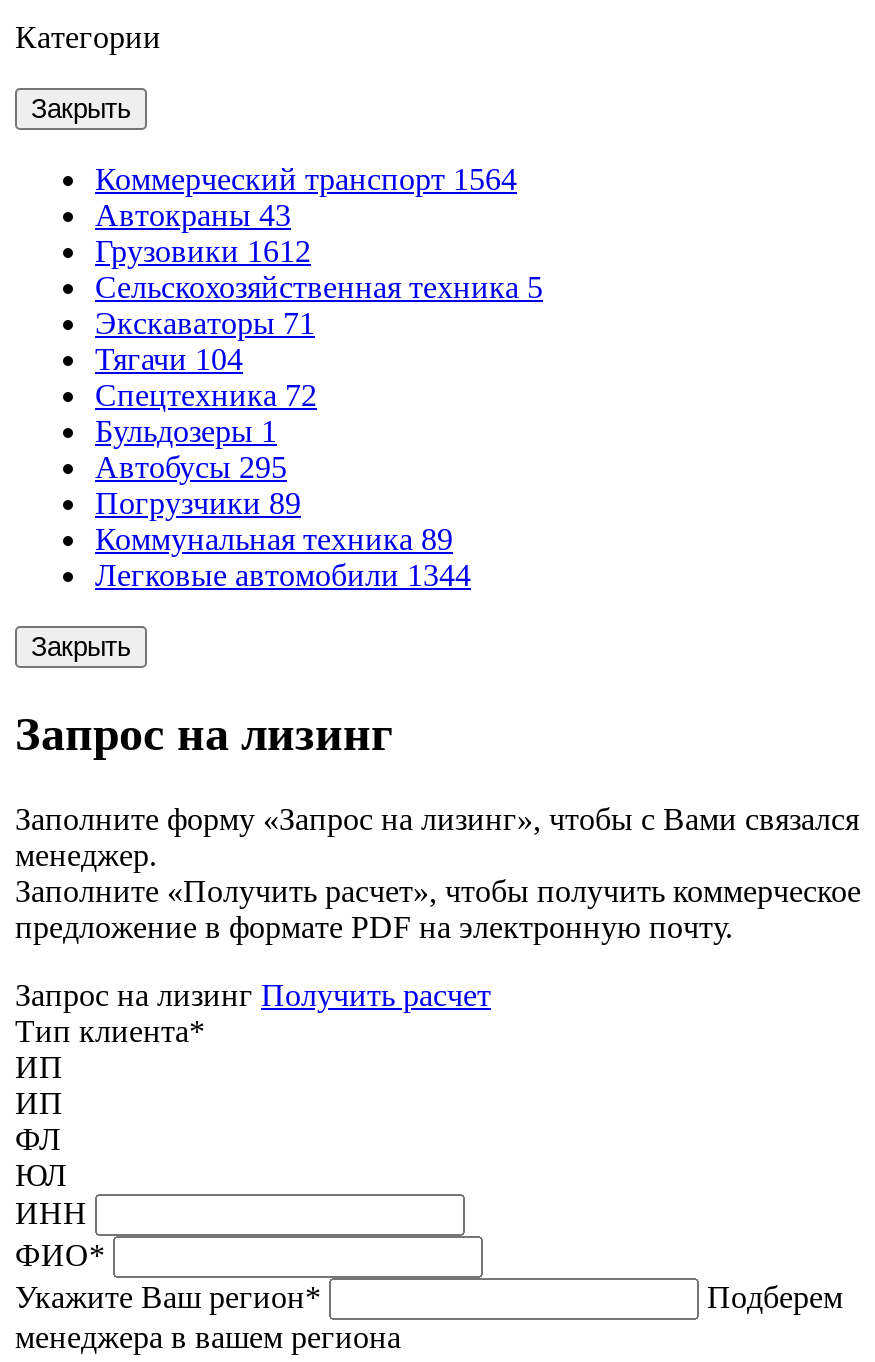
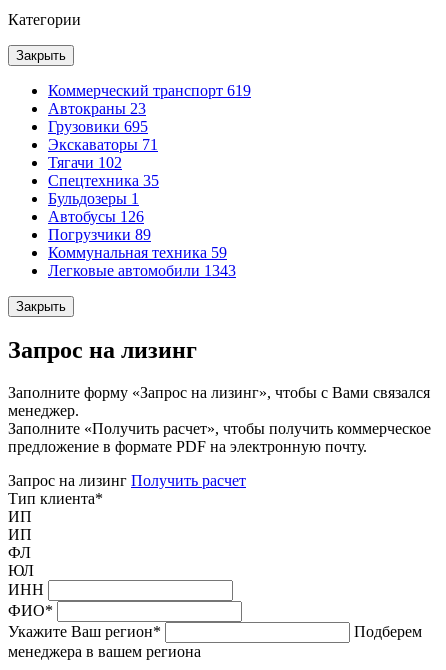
[95,162,543,304] Коммерческий транспорт 1564 | Автокраны 43 | Грузовики 1612 | Сельскохозяйственная техника 5 -> [48,82,251,135] Коммерческий транспорт 619 | Автокраны 23 | Грузовики 695
[95,342,243,376] Тягачи 104 -> [48,154,122,171] Тягачи 102
[95,378,317,412] Спецтехника 72 -> [48,172,159,189] Спецтехника 35
[95,450,287,484] Автобусы 295 -> [48,208,144,225] Автобусы 126
[95,522,453,556] Коммунальная техника 89 -> [48,244,227,261] Коммунальная техника 59
[95,558,471,592] Легковые автомобили 1344 -> [48,262,236,279] Легковые автомобили 1343

